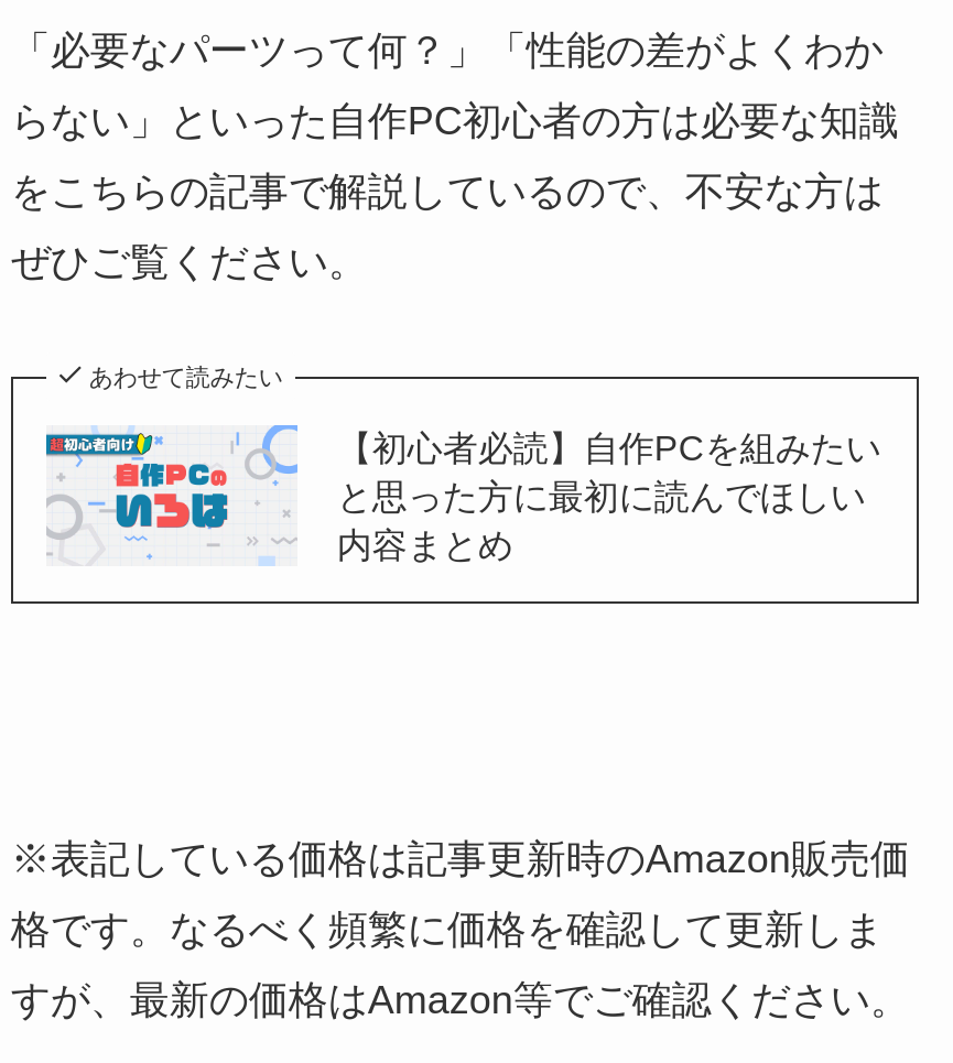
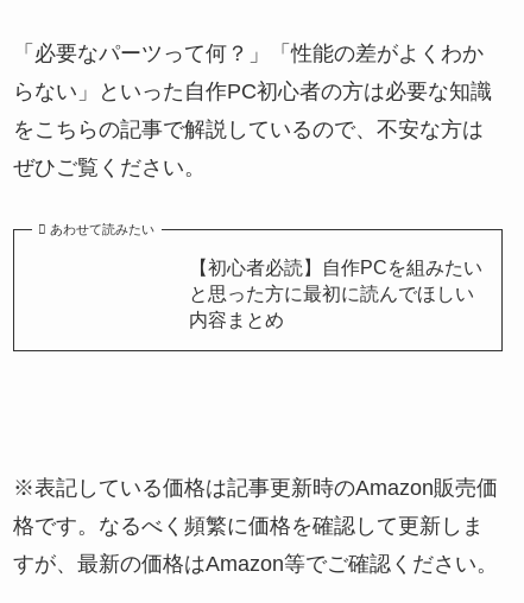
[44,422,300,567] [image] -> none

